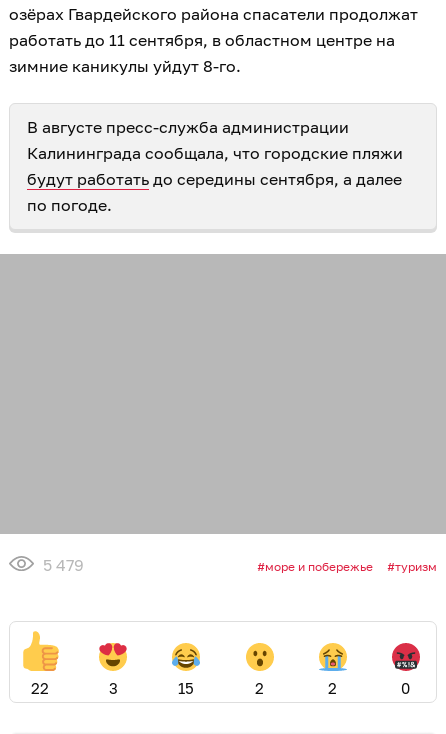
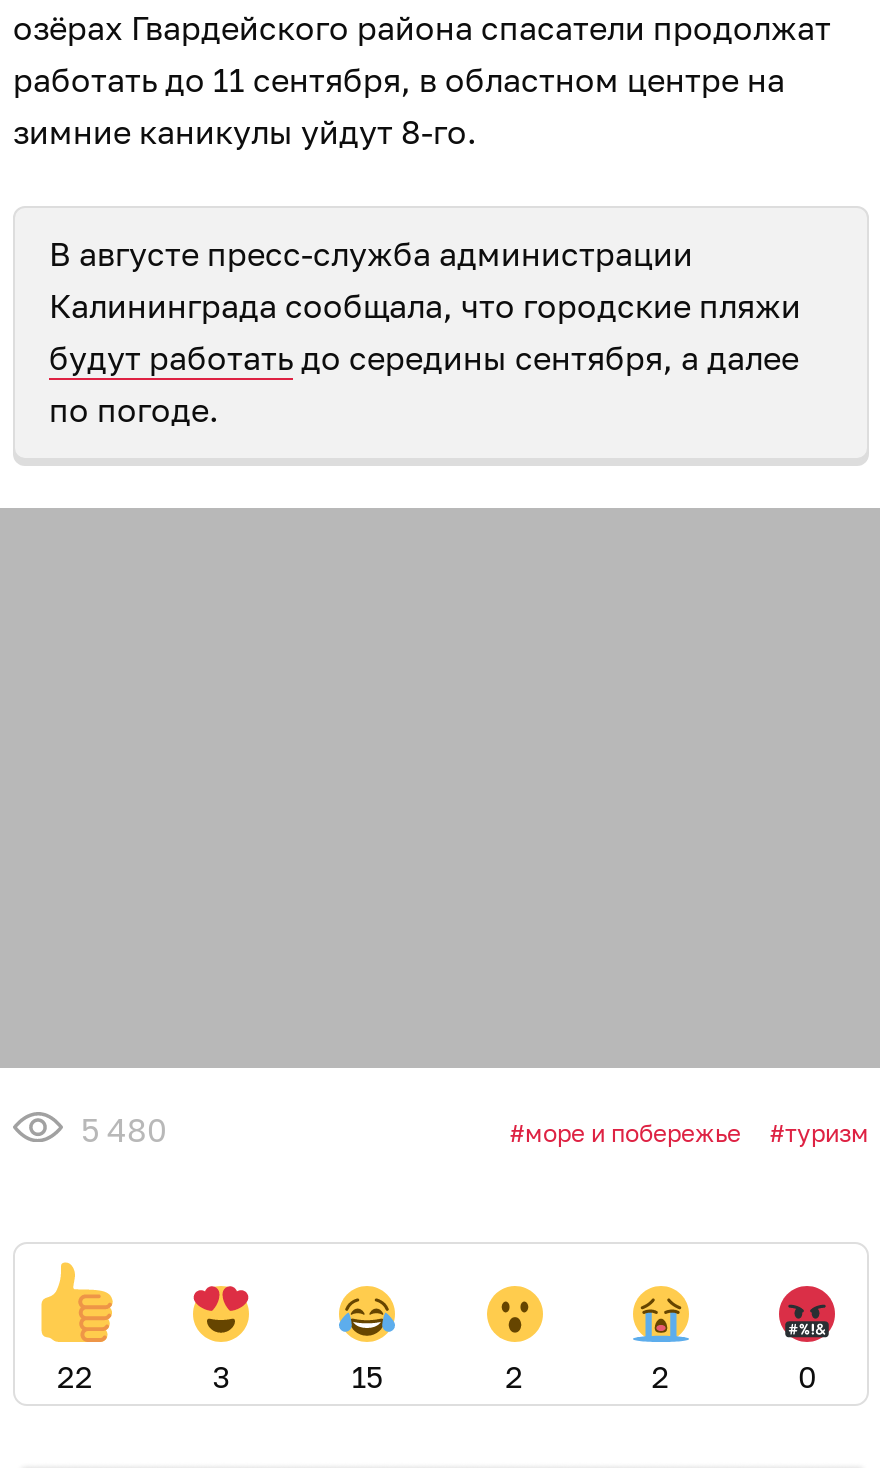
[39,555,84,575] 5 479 -> [73,1110,167,1150] 5 480

